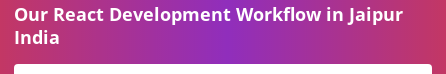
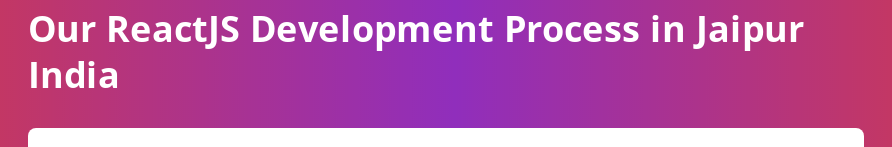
[14,2,403,26] Our React Development Workflow in Jaipur -> [28,4,804,52] Our ReactJS Development Process in Jaipur

